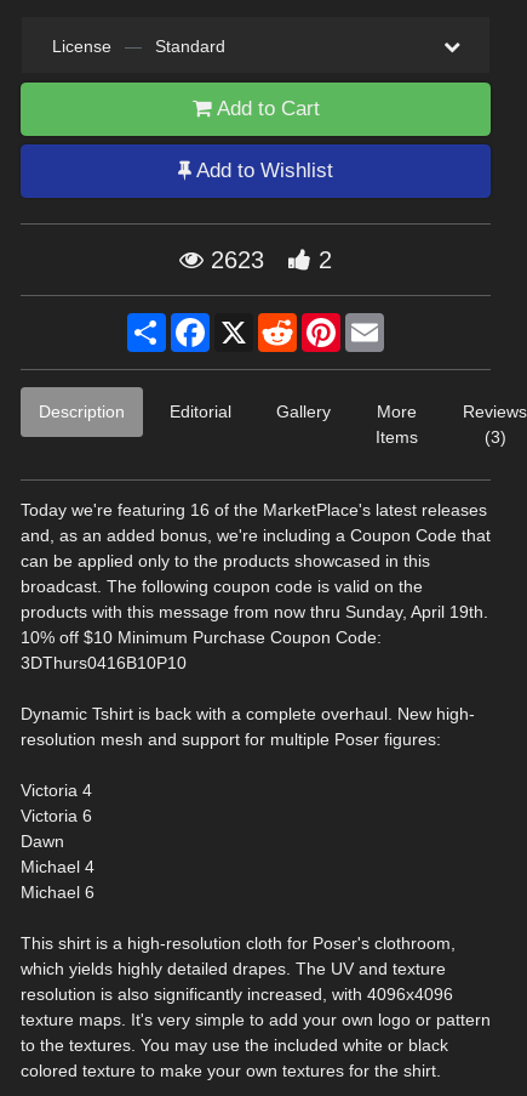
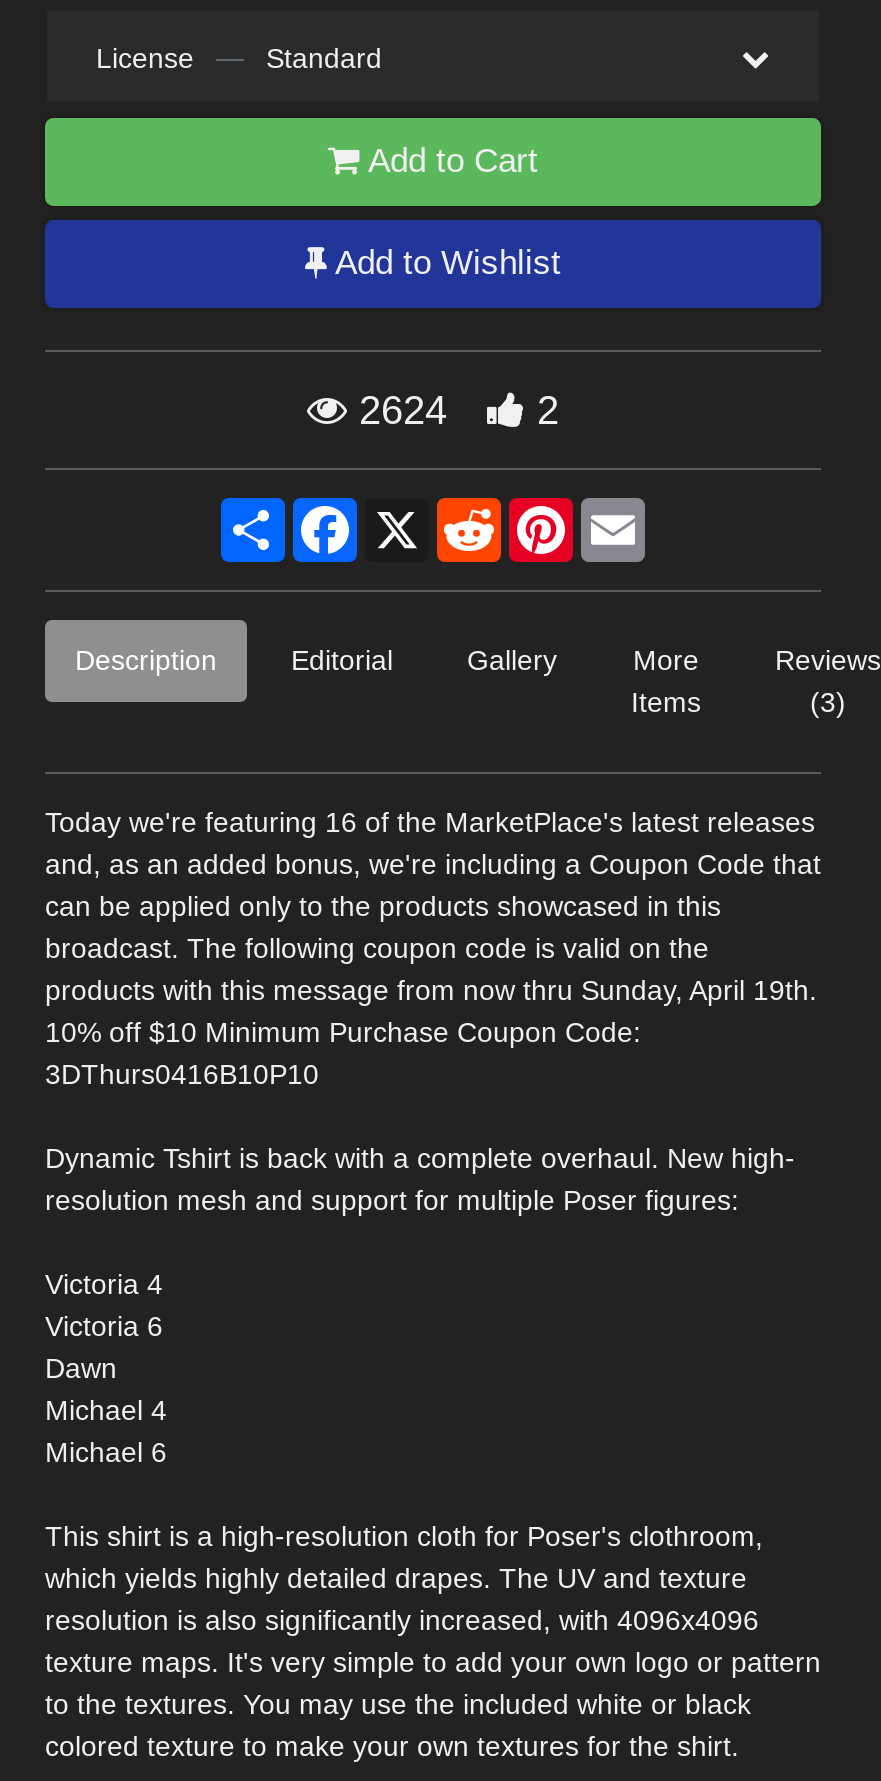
[204,246,332,273] 2623 2 -> [347,388,559,432] 2624 2

